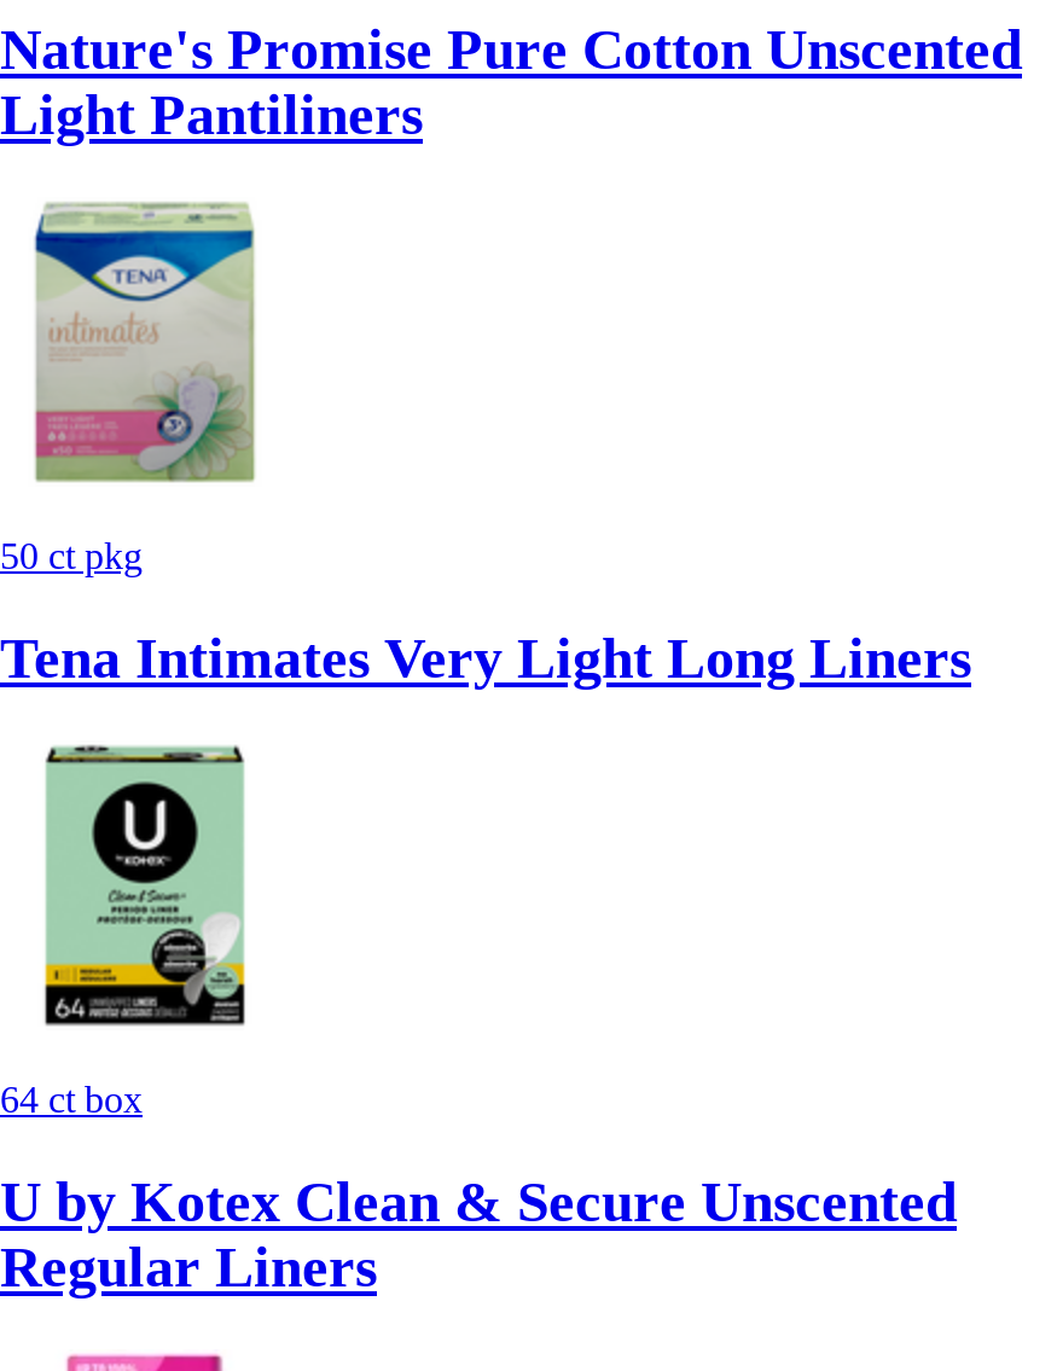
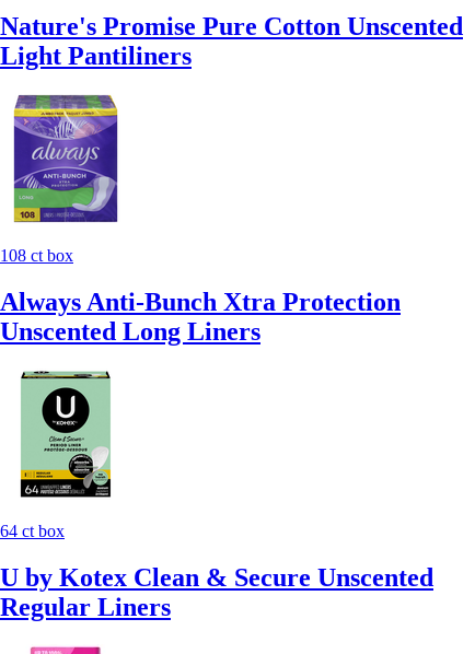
[0,204,259,577] [image] | 50 ct pkg -> [0,95,118,265] [image] | 108 ct box
[0,627,971,690] Tena Intimates Very Light Long Liners -> [0,288,401,346] Always Anti-Bunch Xtra Protection | Unscented Long Liners

